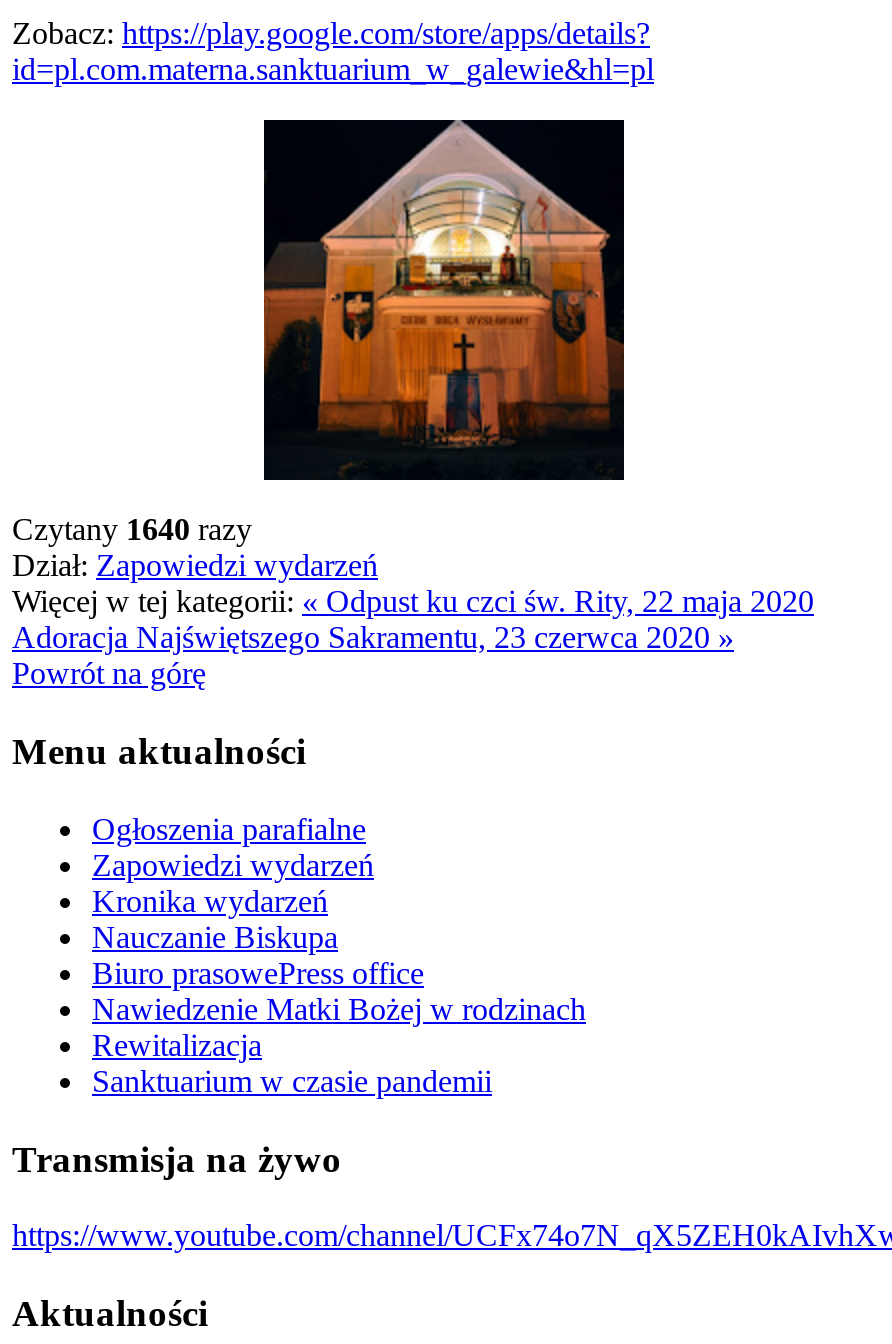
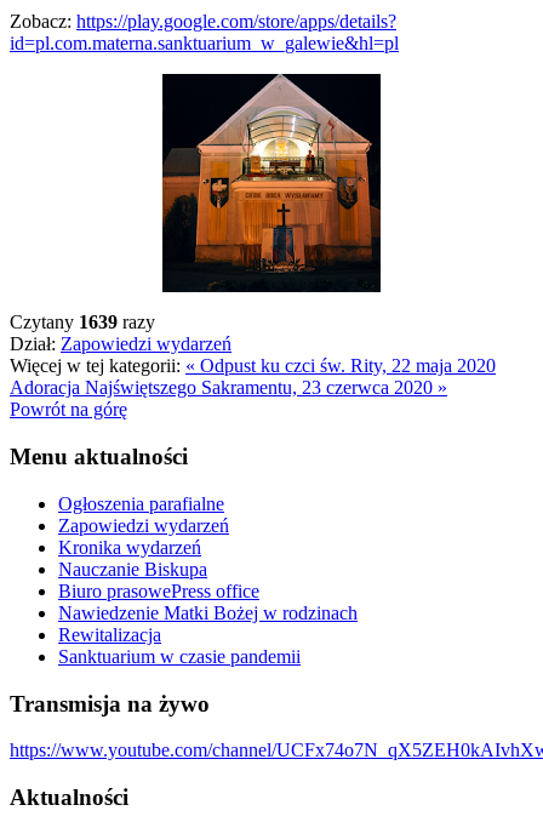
[12,513,252,547] Czytany 1640 razy -> [10,312,155,333] Czytany 1639 razy

